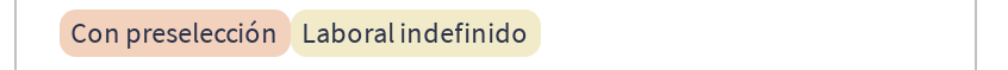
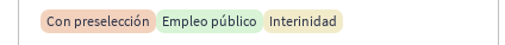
[302,15,528,51] Laboral indefinido -> [162,12,337,30] Empleo público | Interinidad

